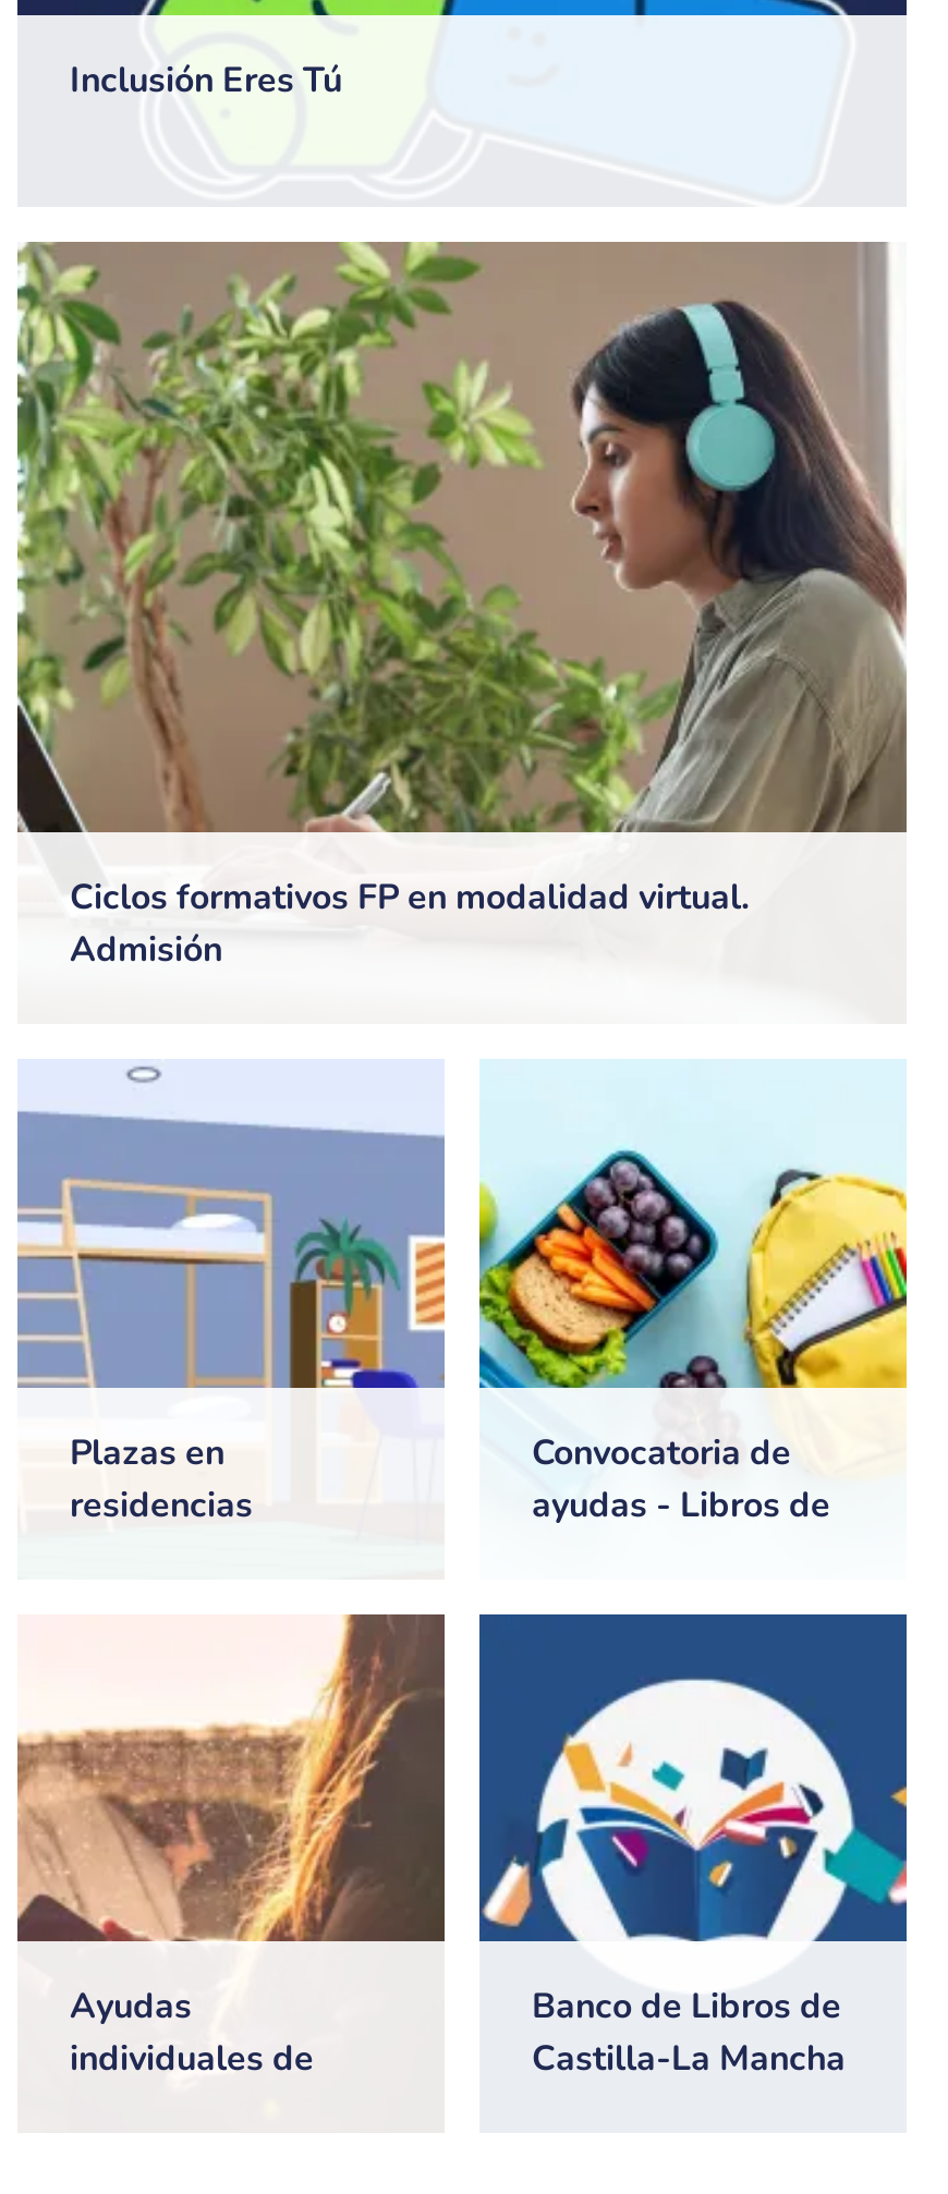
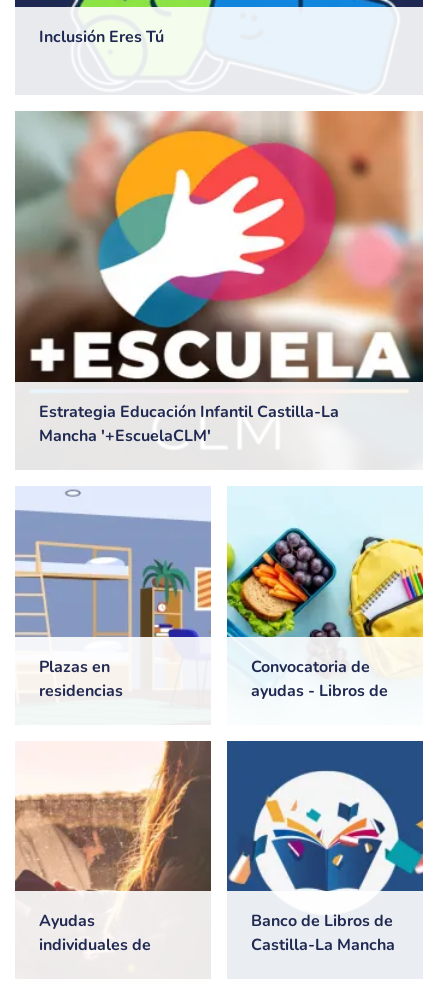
[17,242,909,975] [image] | Ciclos formativos FP en modalidad virtual. | Admisión -> [14,111,424,447] [image] | Estrategia Educación Infantil Castilla-La | Mancha '+EscuelaCLM'

